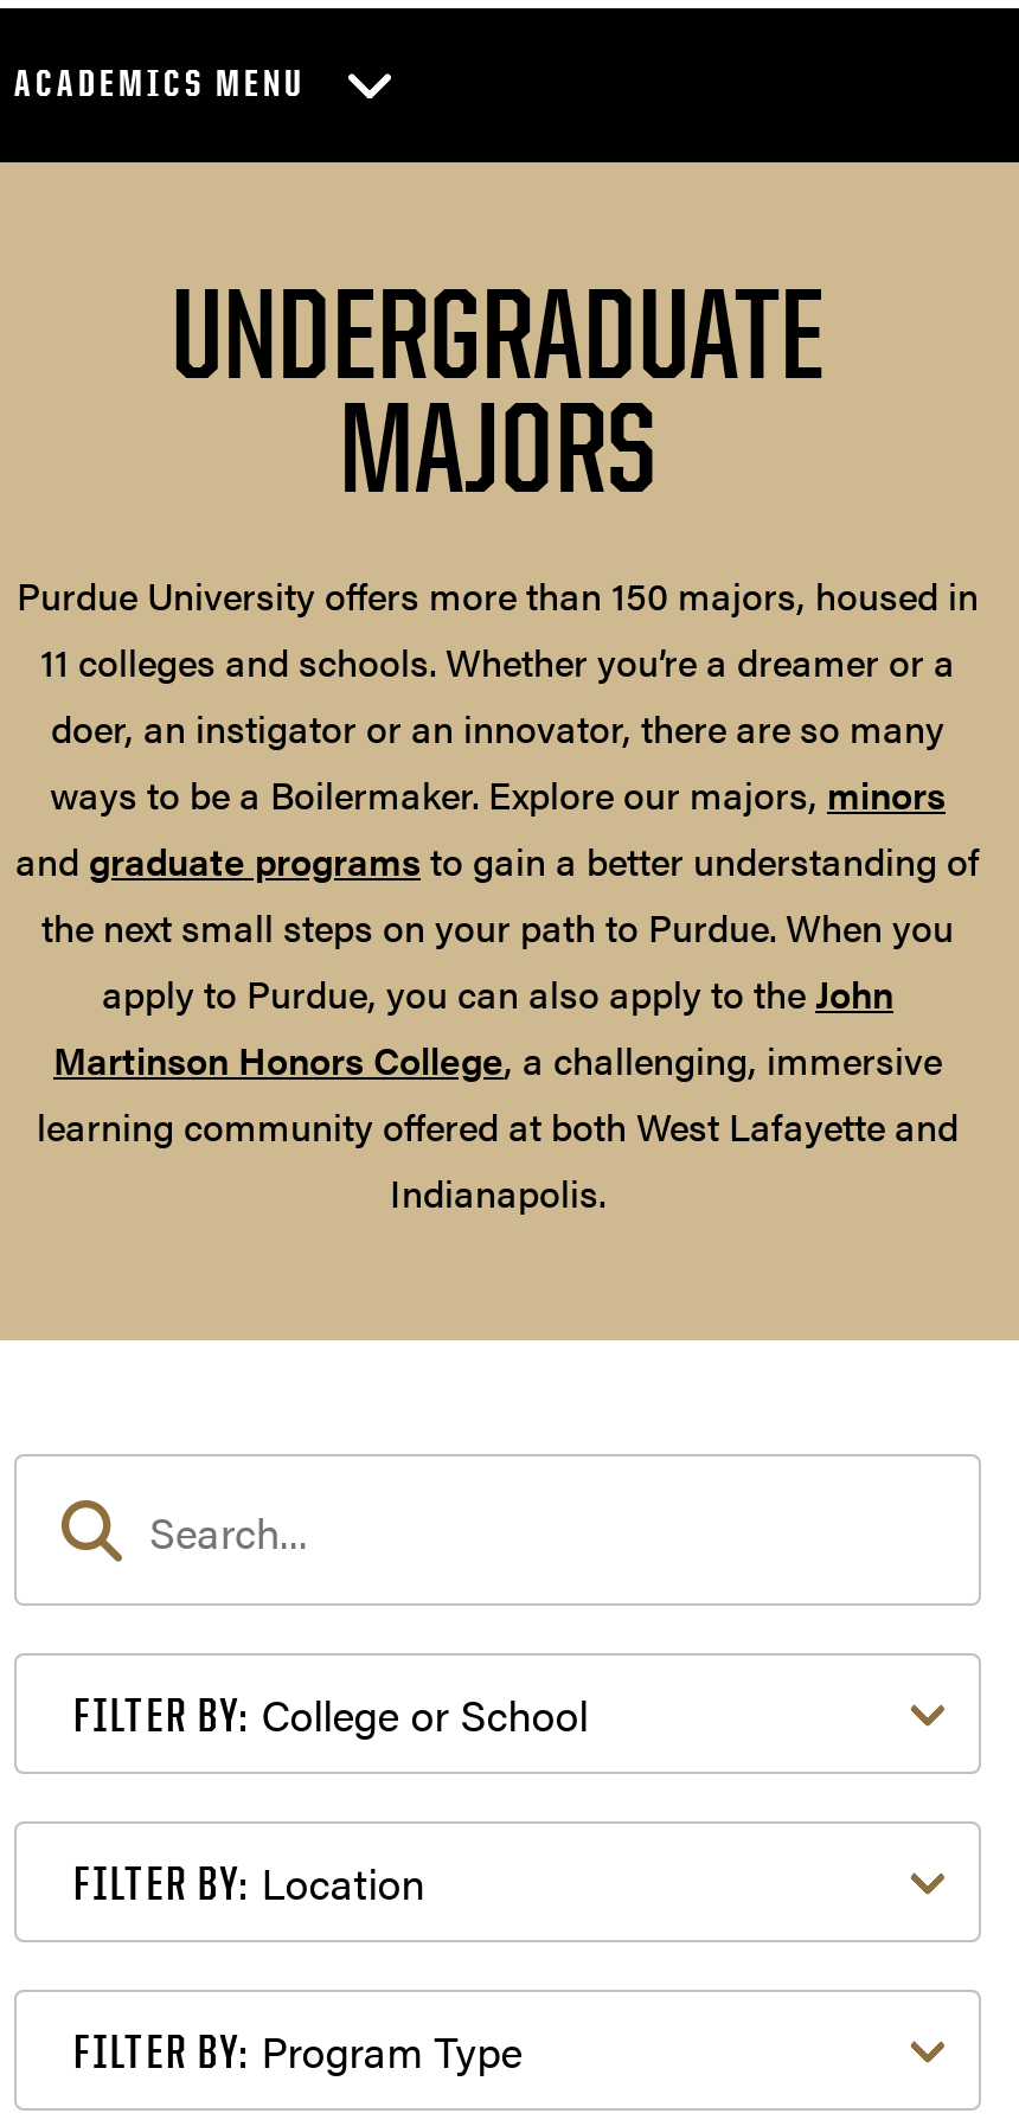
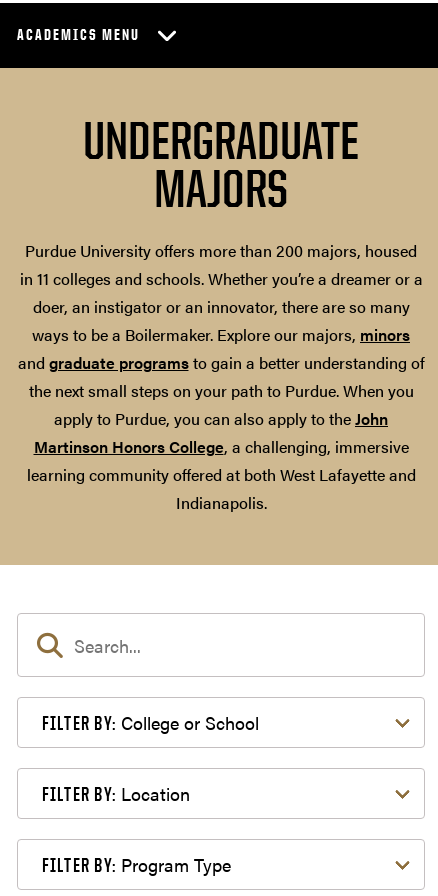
[17,568,979,689] Purdue University offers more than 150 majors, housed in | 11 colleges and schools. Whether you’re a dreamer or a -> [19,239,422,290] Purdue University offers more than 200 majors, housed | in 11 colleges and schools. Whether you’re a dreamer or a

